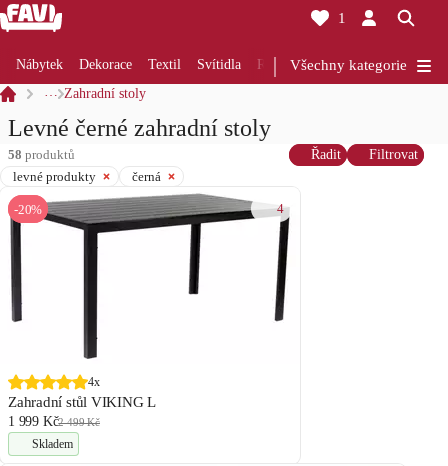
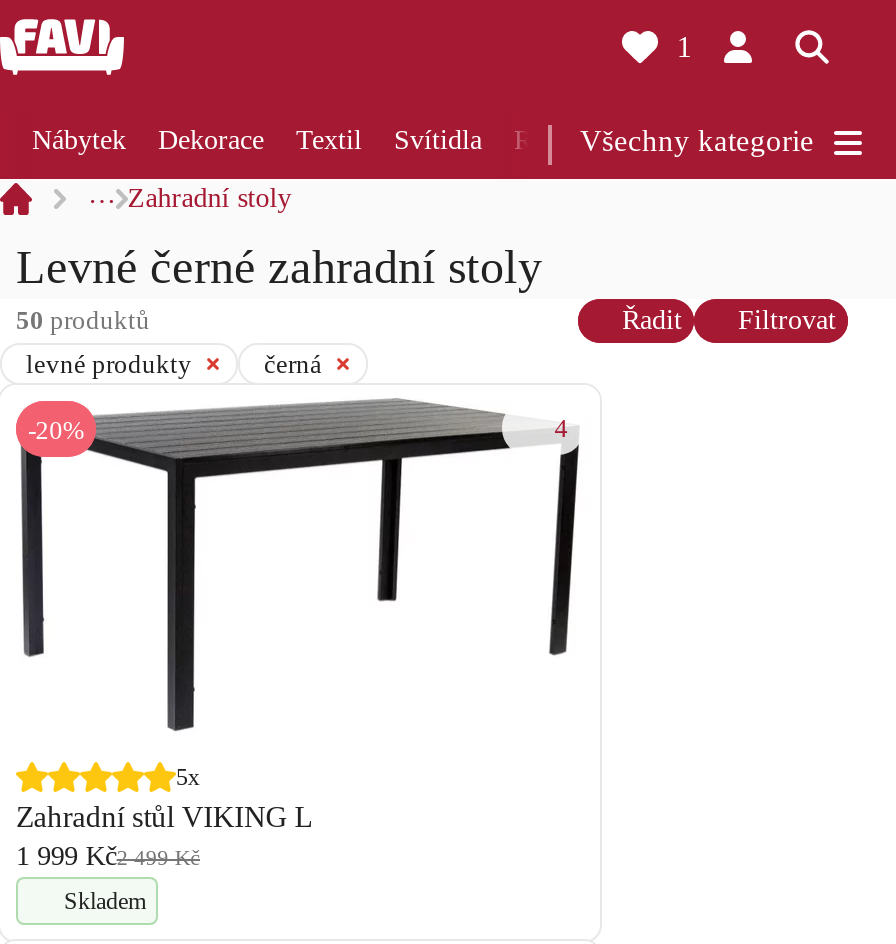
[8,147,75,162] 58 produktů -> [16,305,150,335] 50 produktů
[88,375,100,389] 4x -> [176,762,199,790] 5x

